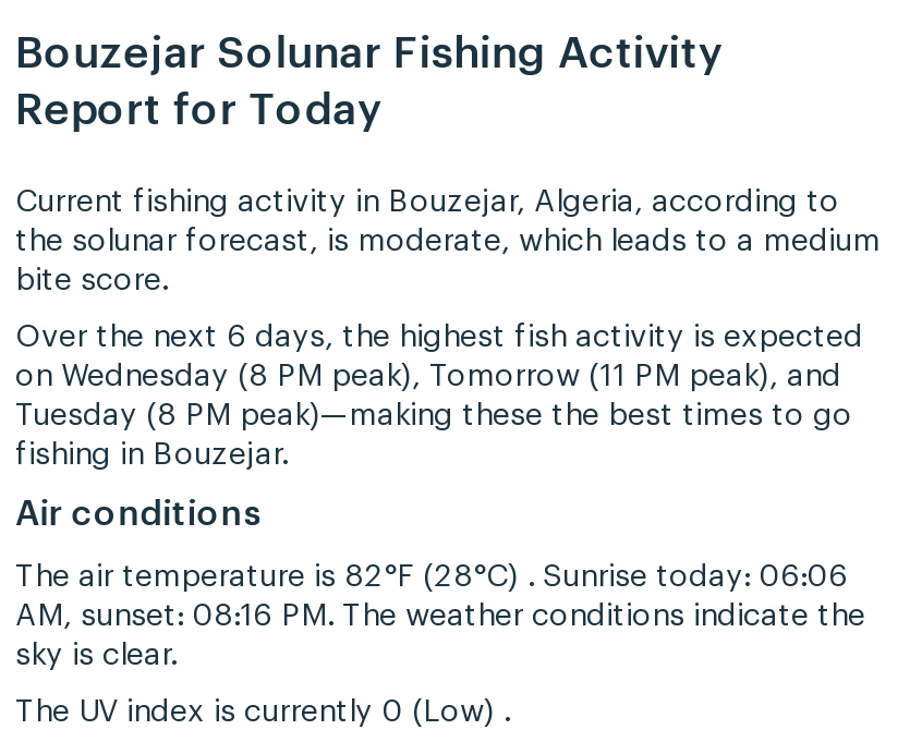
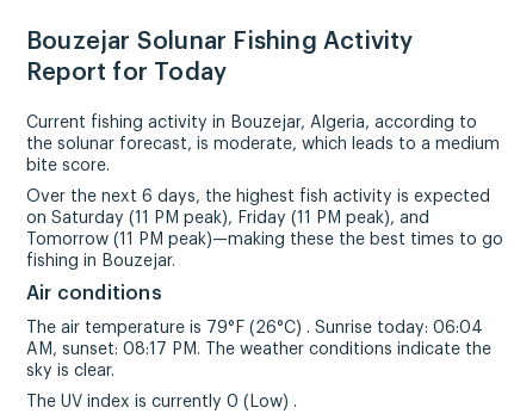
[15,362,841,392] on Wednesday (8 PM peak), Tomorrow (11 PM peak), and -> [26,210,429,227] on Saturday (11 PM peak), Friday (11 PM peak), and
[15,401,852,431] Tuesday (8 PM peak)—making these the best times to go -> [26,231,503,248] Tomorrow (11 PM peak)—making these the best times to go
[15,562,848,593] The air temperature is 82°F (28°C) . Sunrise today: 06:06 -> [26,320,483,336] The air temperature is 79°F (26°C) . Sunrise today: 06:04
[15,601,865,632] AM, sunset: 08:16 PM. The weather conditions indicate the -> [26,341,491,358] AM, sunset: 08:17 PM. The weather conditions indicate the

